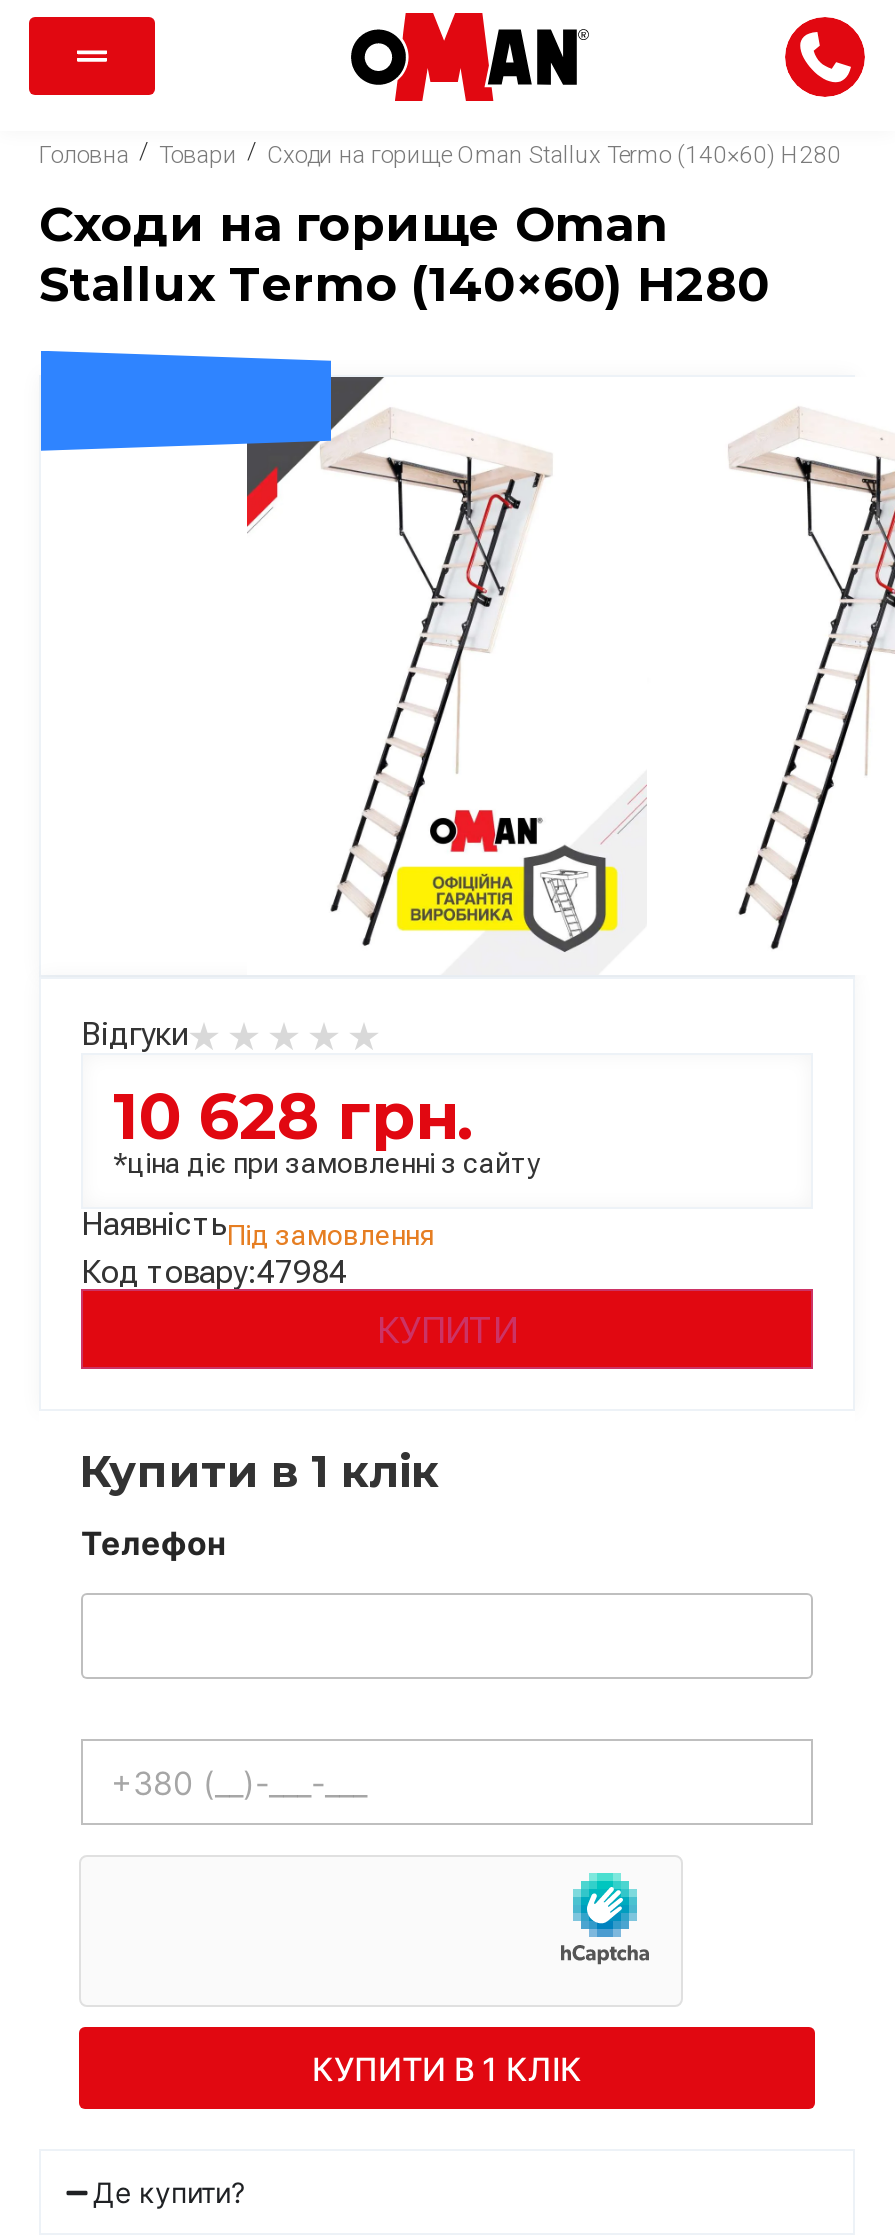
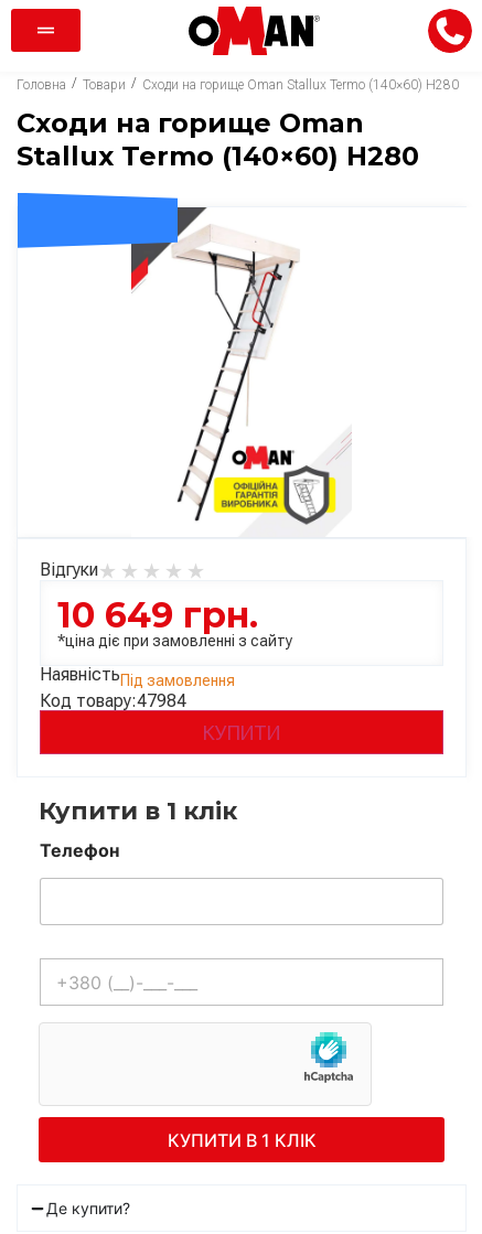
[729,409,889,951] [image] -> none
[113,1078,473,1156] 10 628 грн. -> [57,594,258,637] 10 649 грн.

